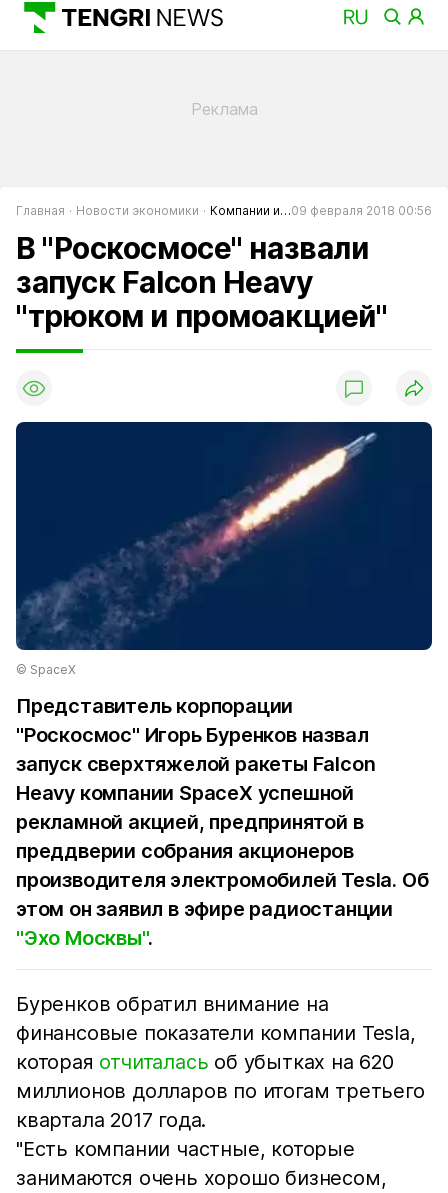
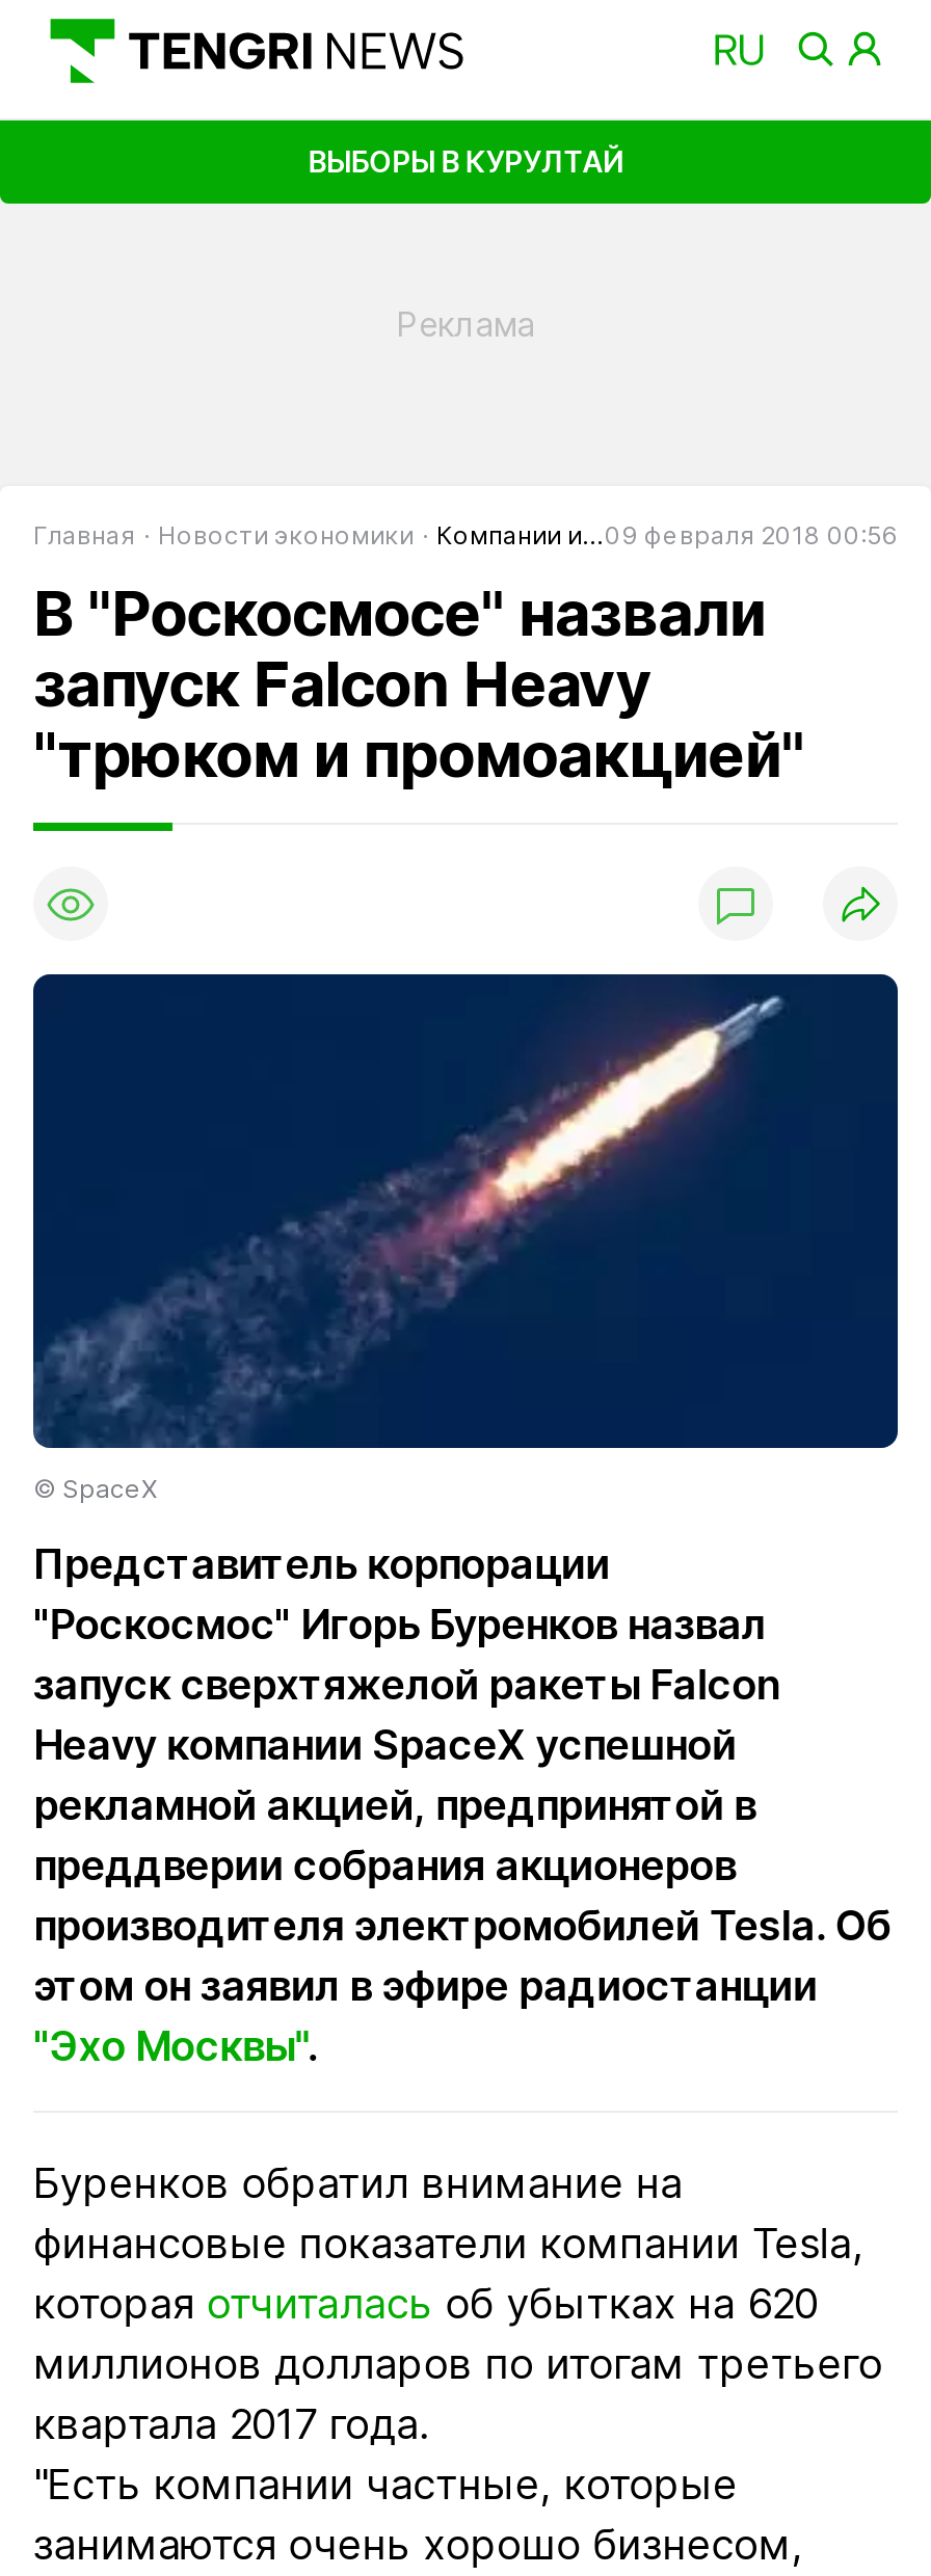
none -> [308,143,623,178] ВЫБОРЫ В КУРУЛТАЙ

